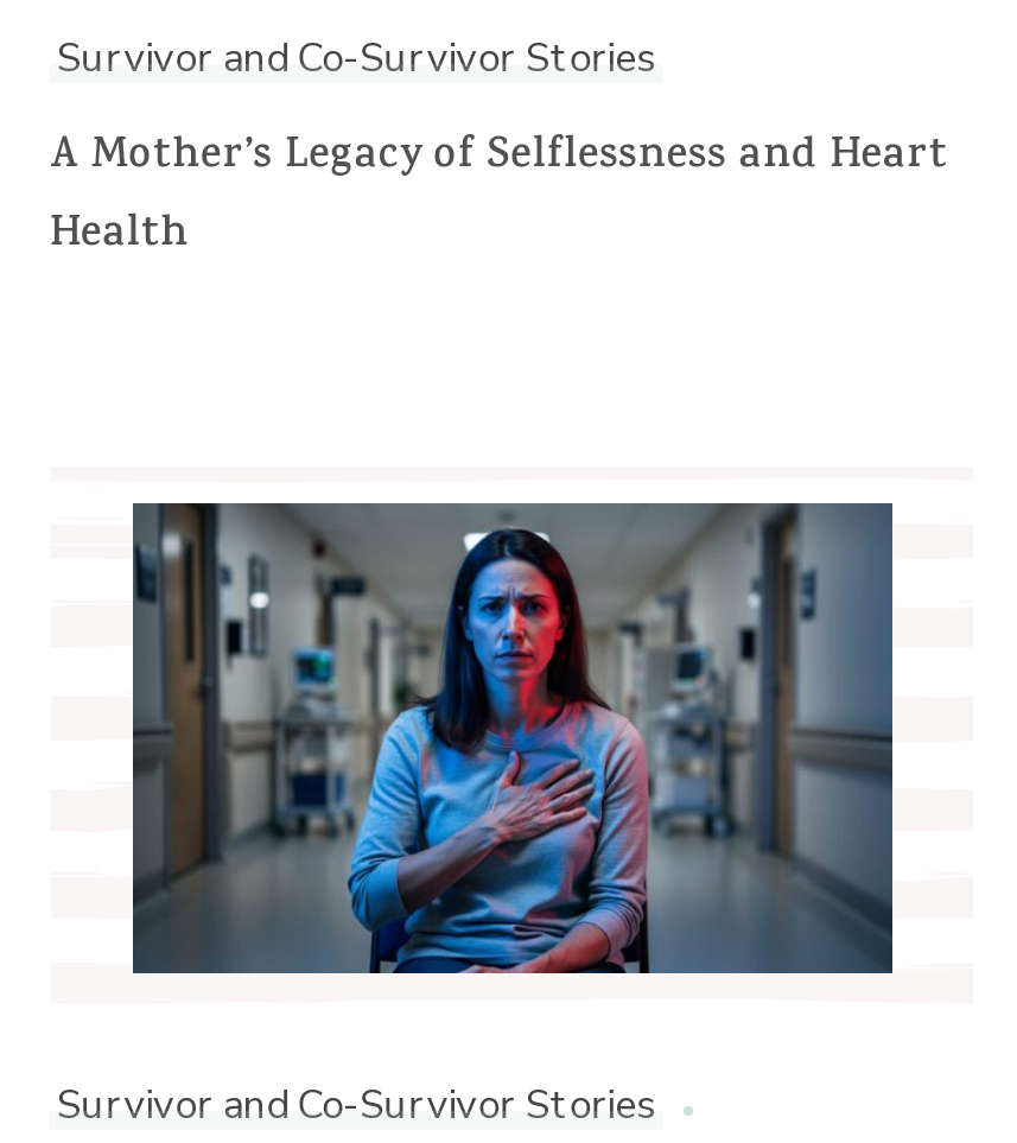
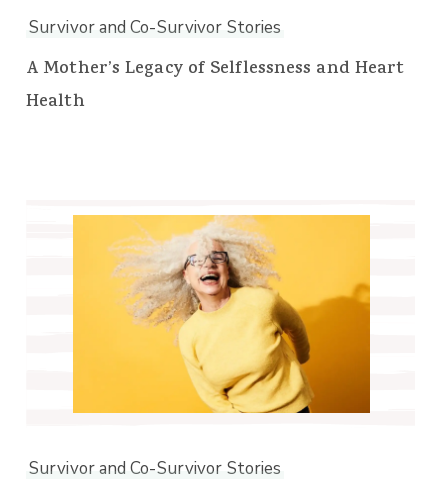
[131,501,895,976] [image] -> [61,214,381,414] [image]

